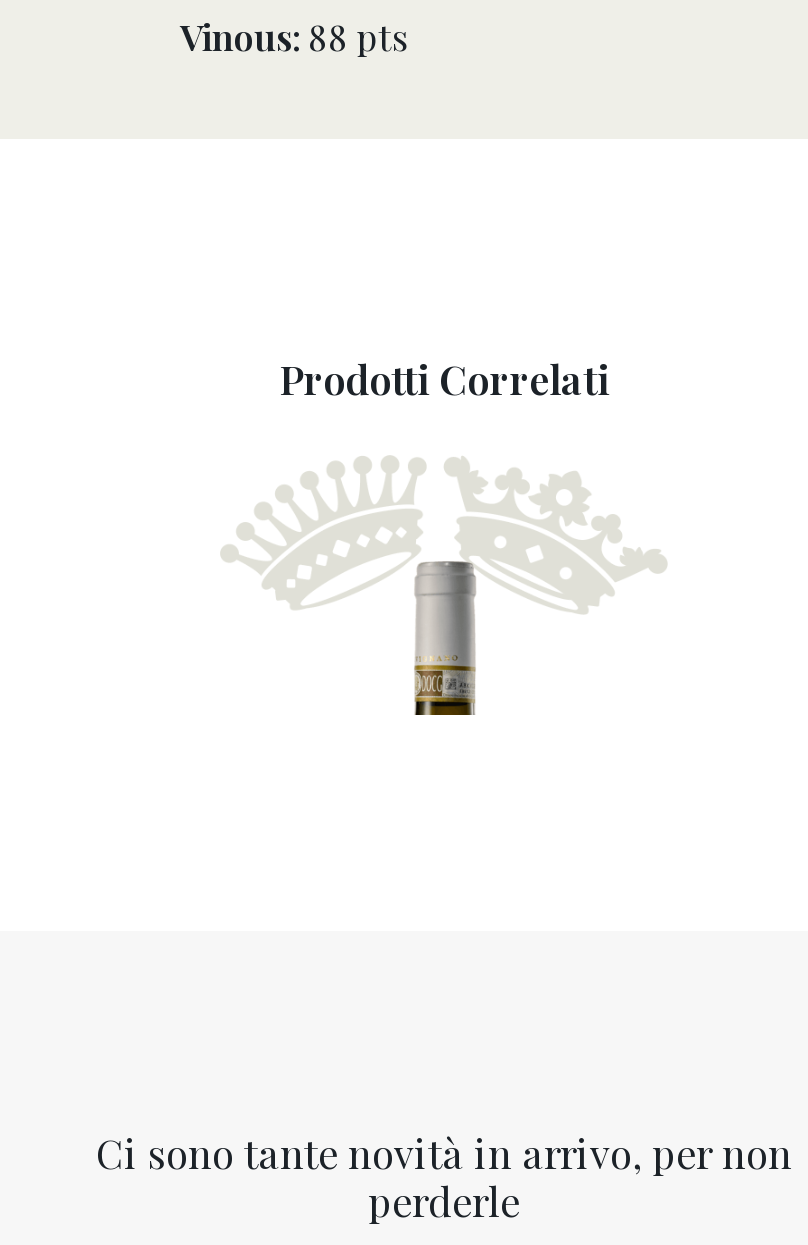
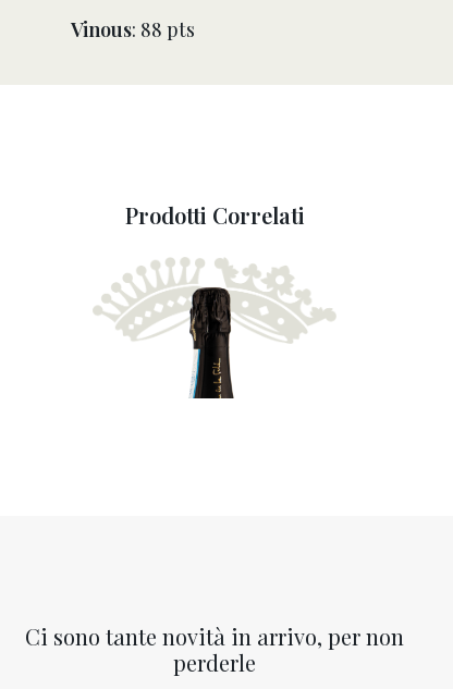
[398,511,480,717] [image] -> [188,286,234,399] [image]

